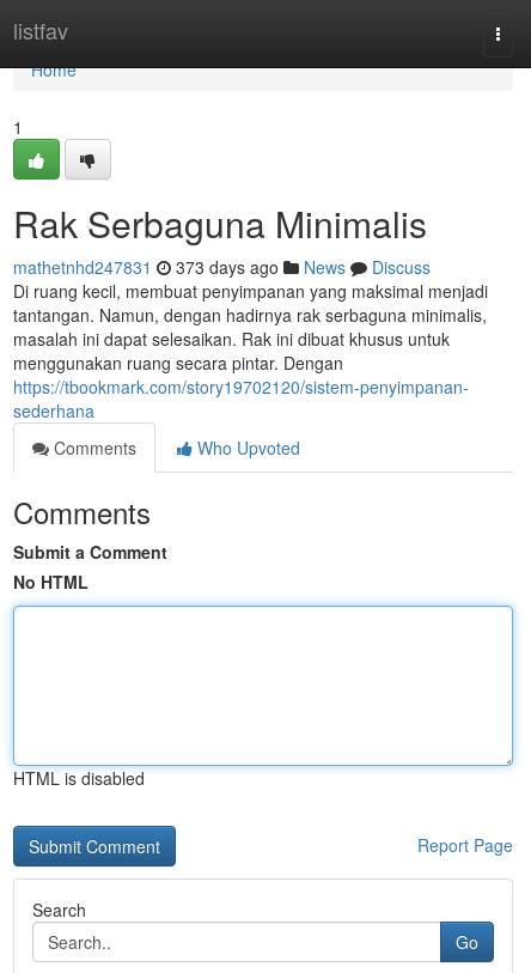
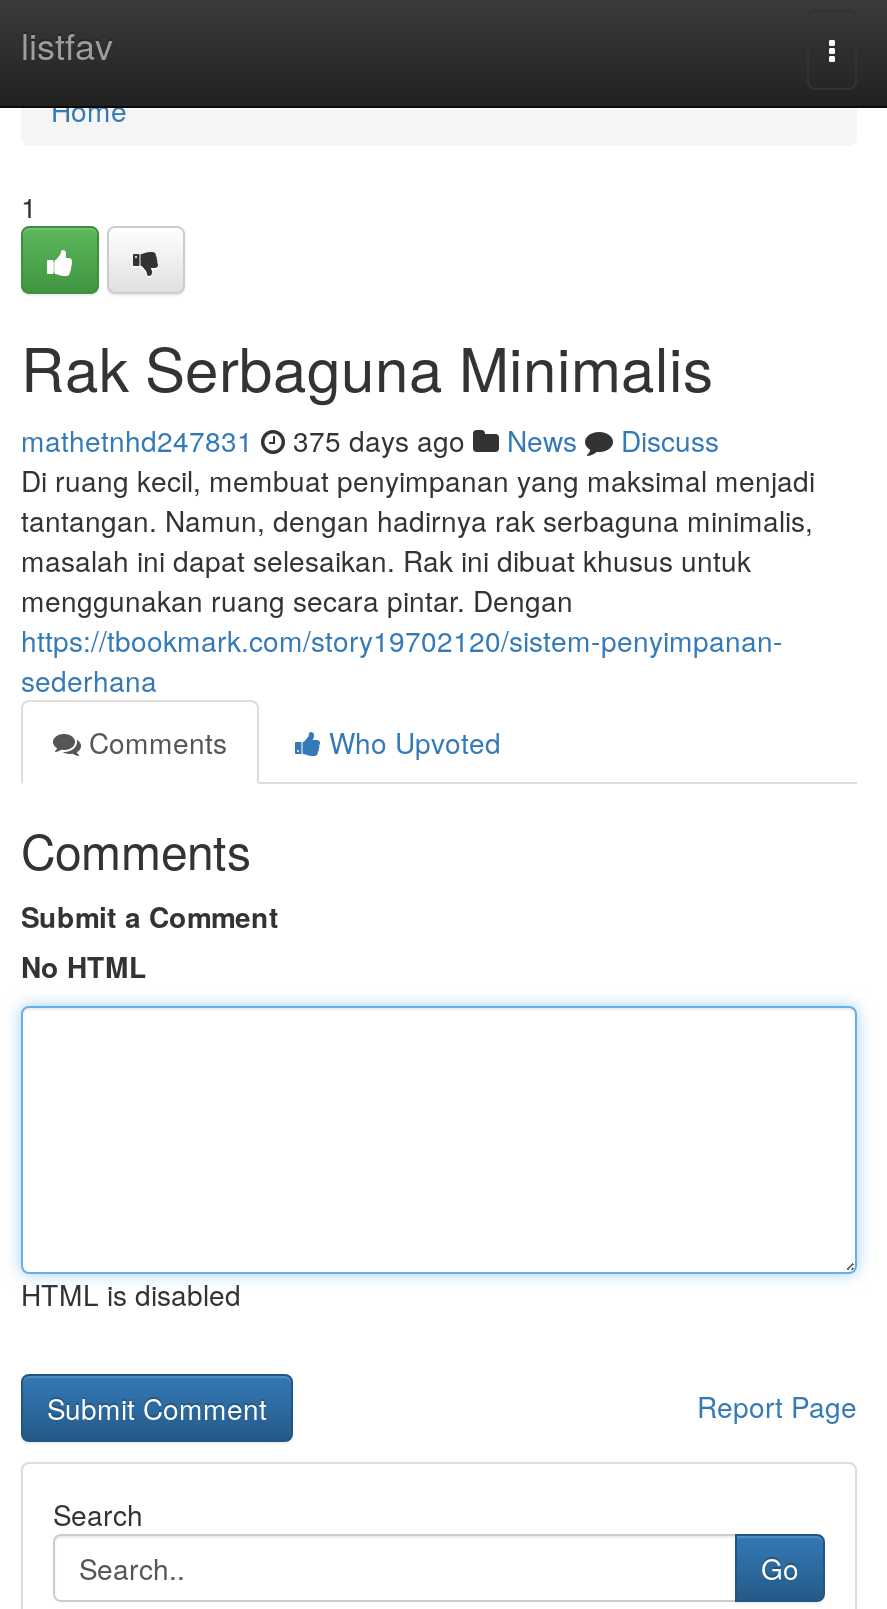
[13,255,431,279] mathetnhd247831 373 days ago News Discuss -> [21,420,719,460] mathetnhd247831 375 days ago News Discuss

